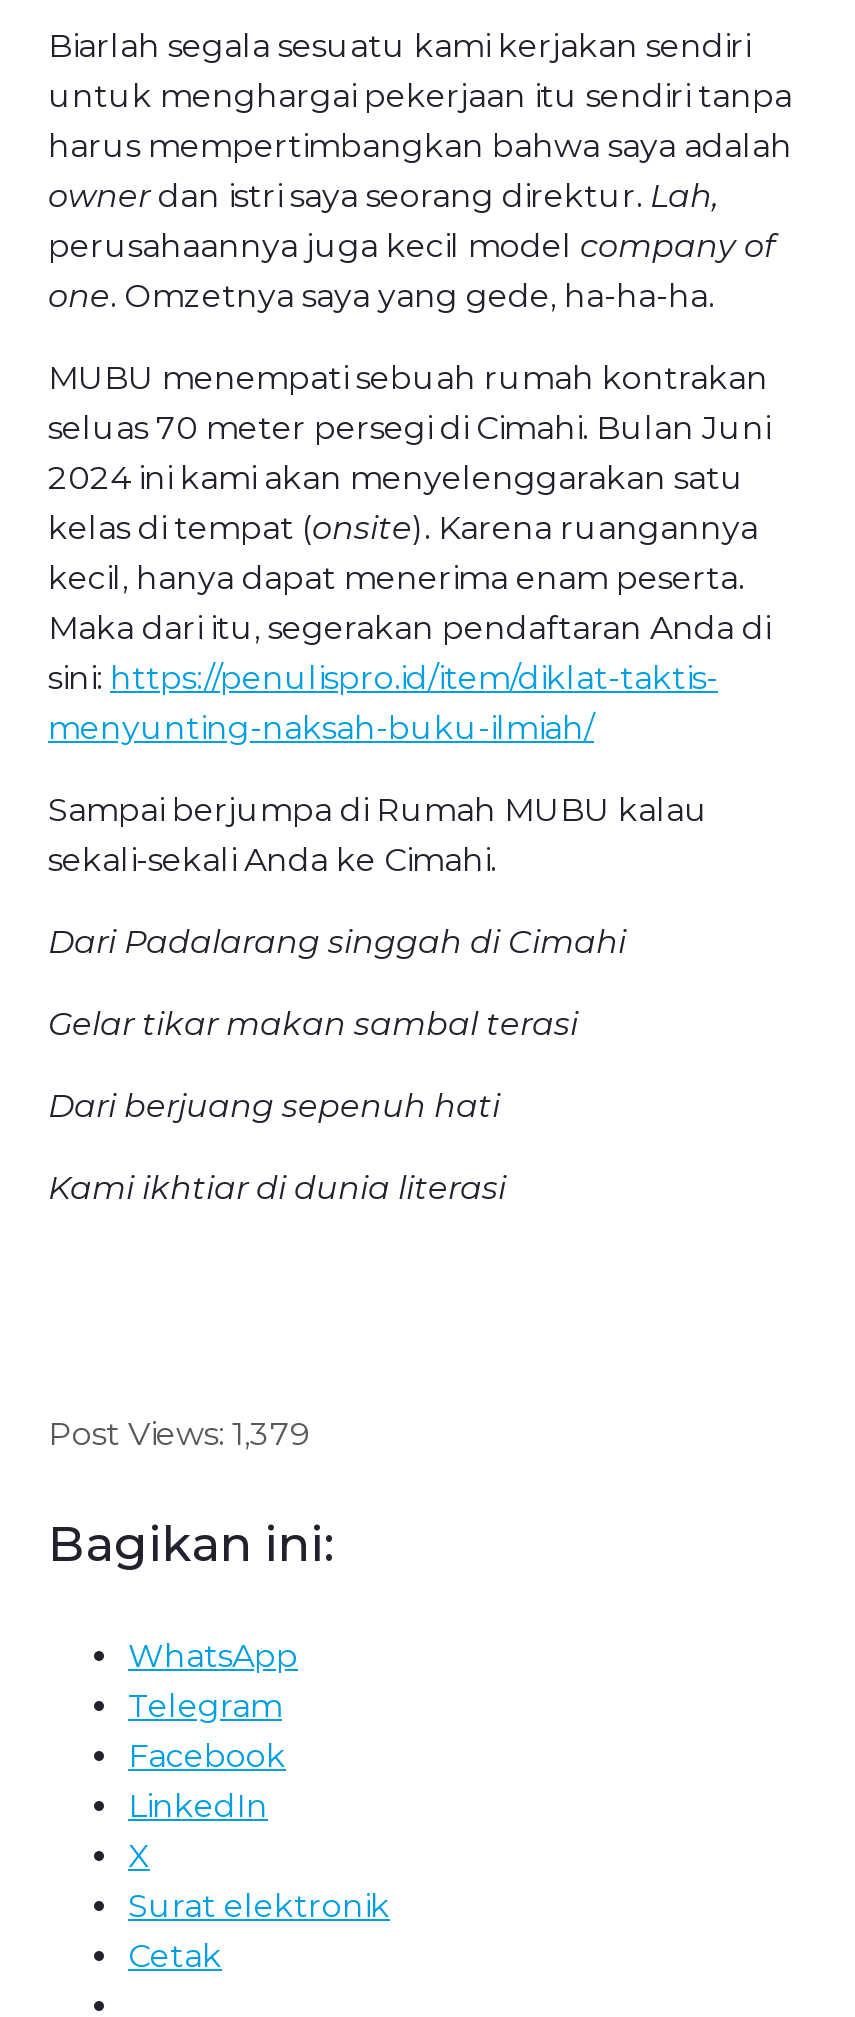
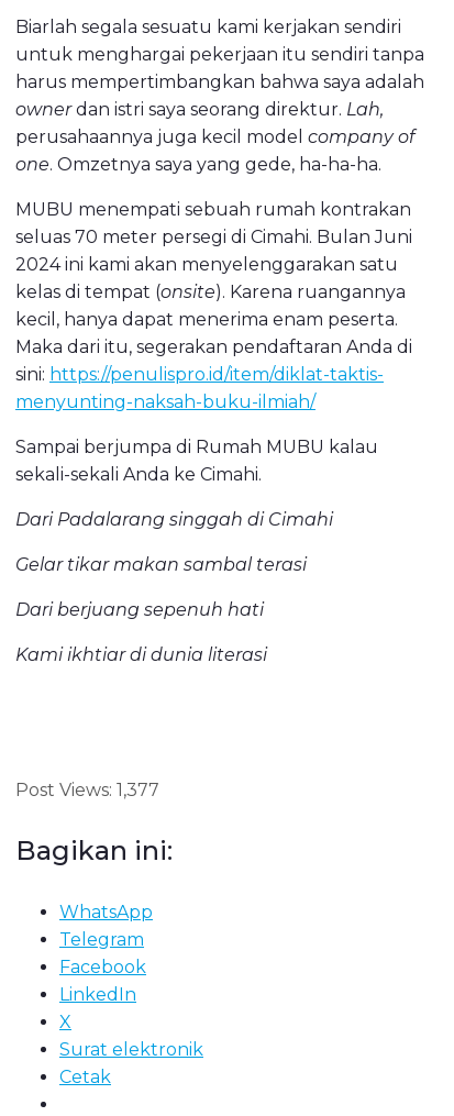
[48,1416,310,1454] Post Views: 1,379 -> [15,780,159,801] Post Views: 1,377

